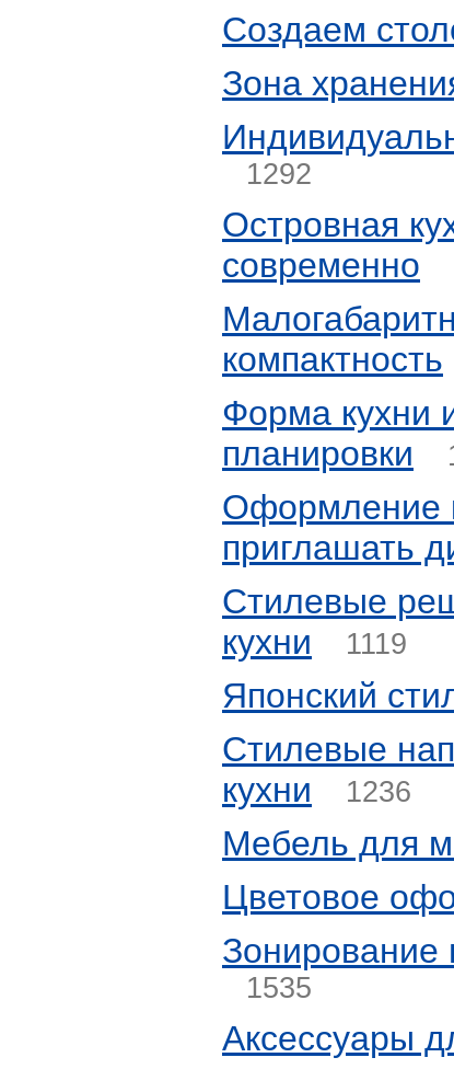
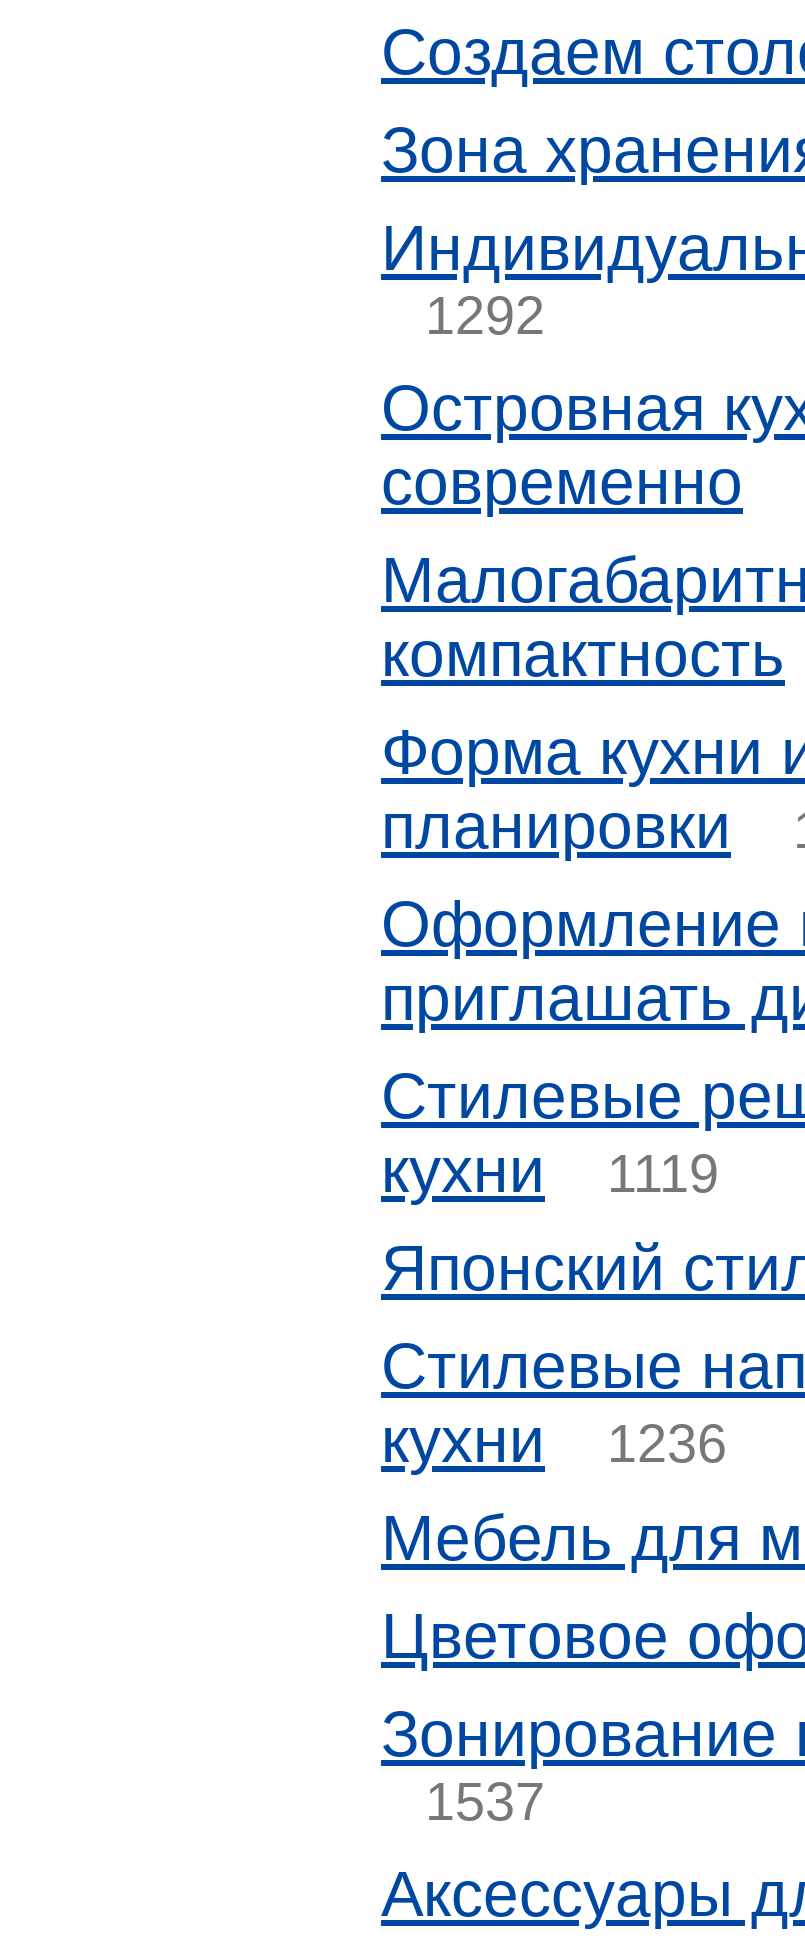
[246,972,312,1004] 1535 -> [425,1772,545,1832] 1537

